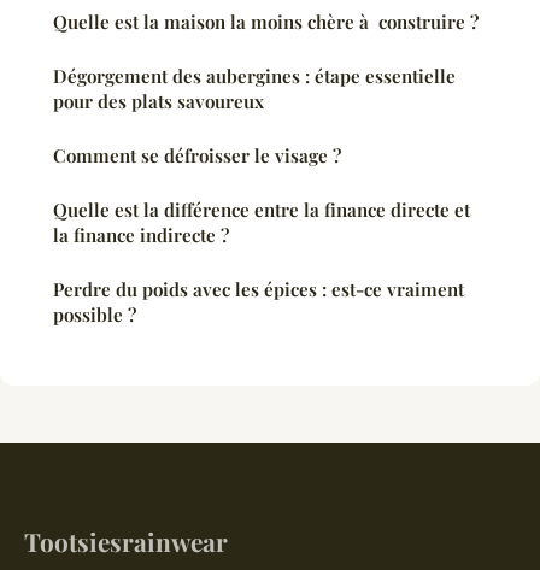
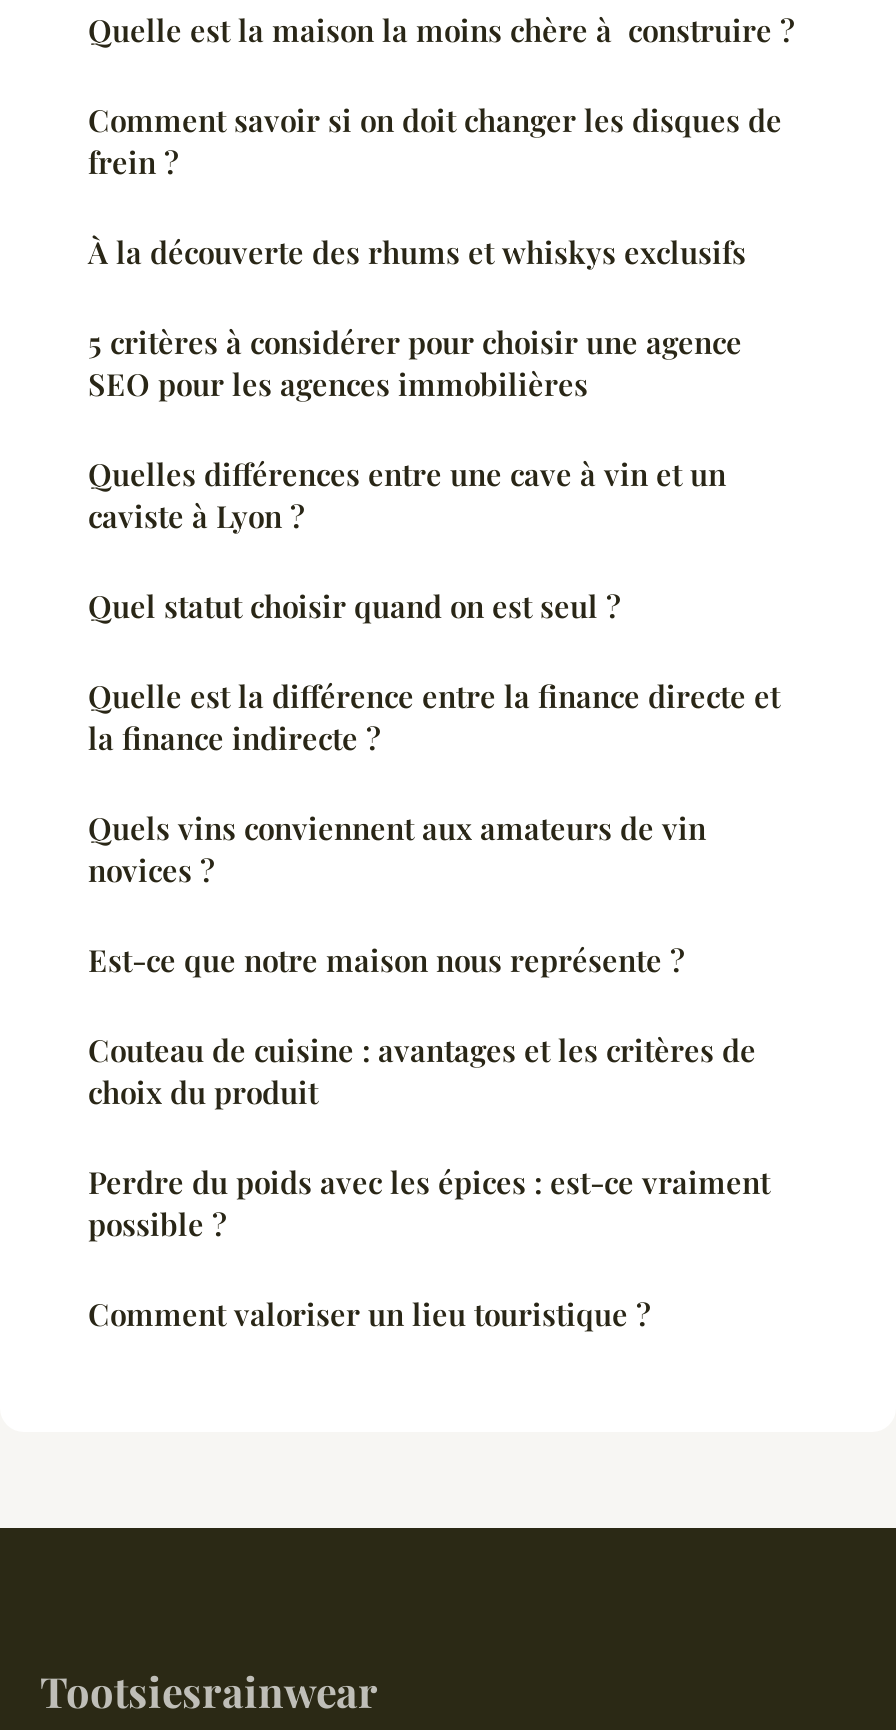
[53,64,456,168] Dégorgement des aubergines : étape essentielle | pour des plats savoureux | Comment se défroisser le visage ? -> [88,101,782,627] Comment savoir si on doit changer les disques de | frein ? | À la découverte des rhums et whiskys exclusifs | 5 critères à considérer pour choisir une agence | SEO pour les agences immobilières | Quelles différences entre une cave à vin et un | caviste à Lyon ? | Quel statut choisir quand on est seul ?
none -> [88,809,756,1113] Quels vins conviennent aux amateurs de vin | novices ? | Est-ce que notre maison nous représente ? | Couteau de cuisine : avantages et les critères de | choix du produit
none -> [88,1295,650,1335] Comment valoriser un lieu touristique ?

